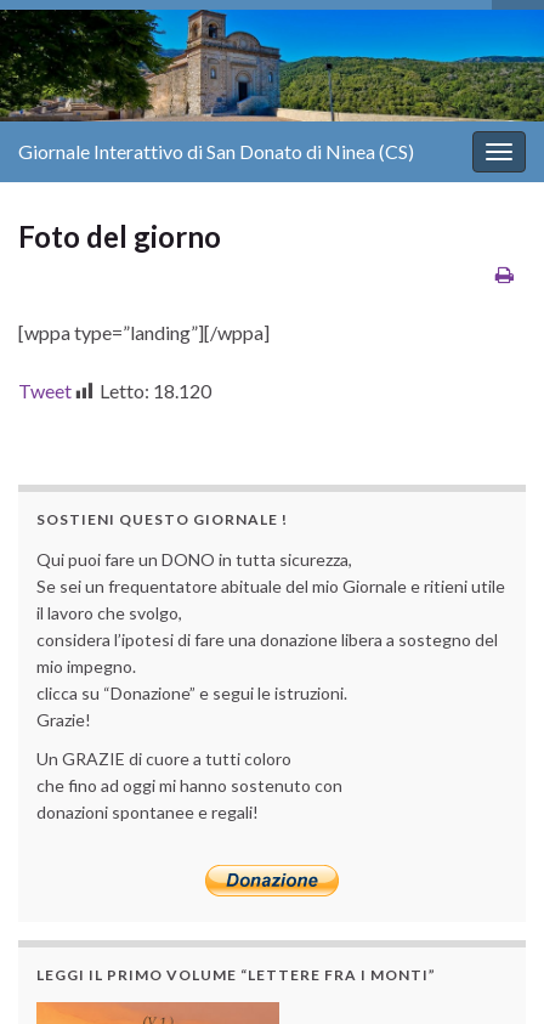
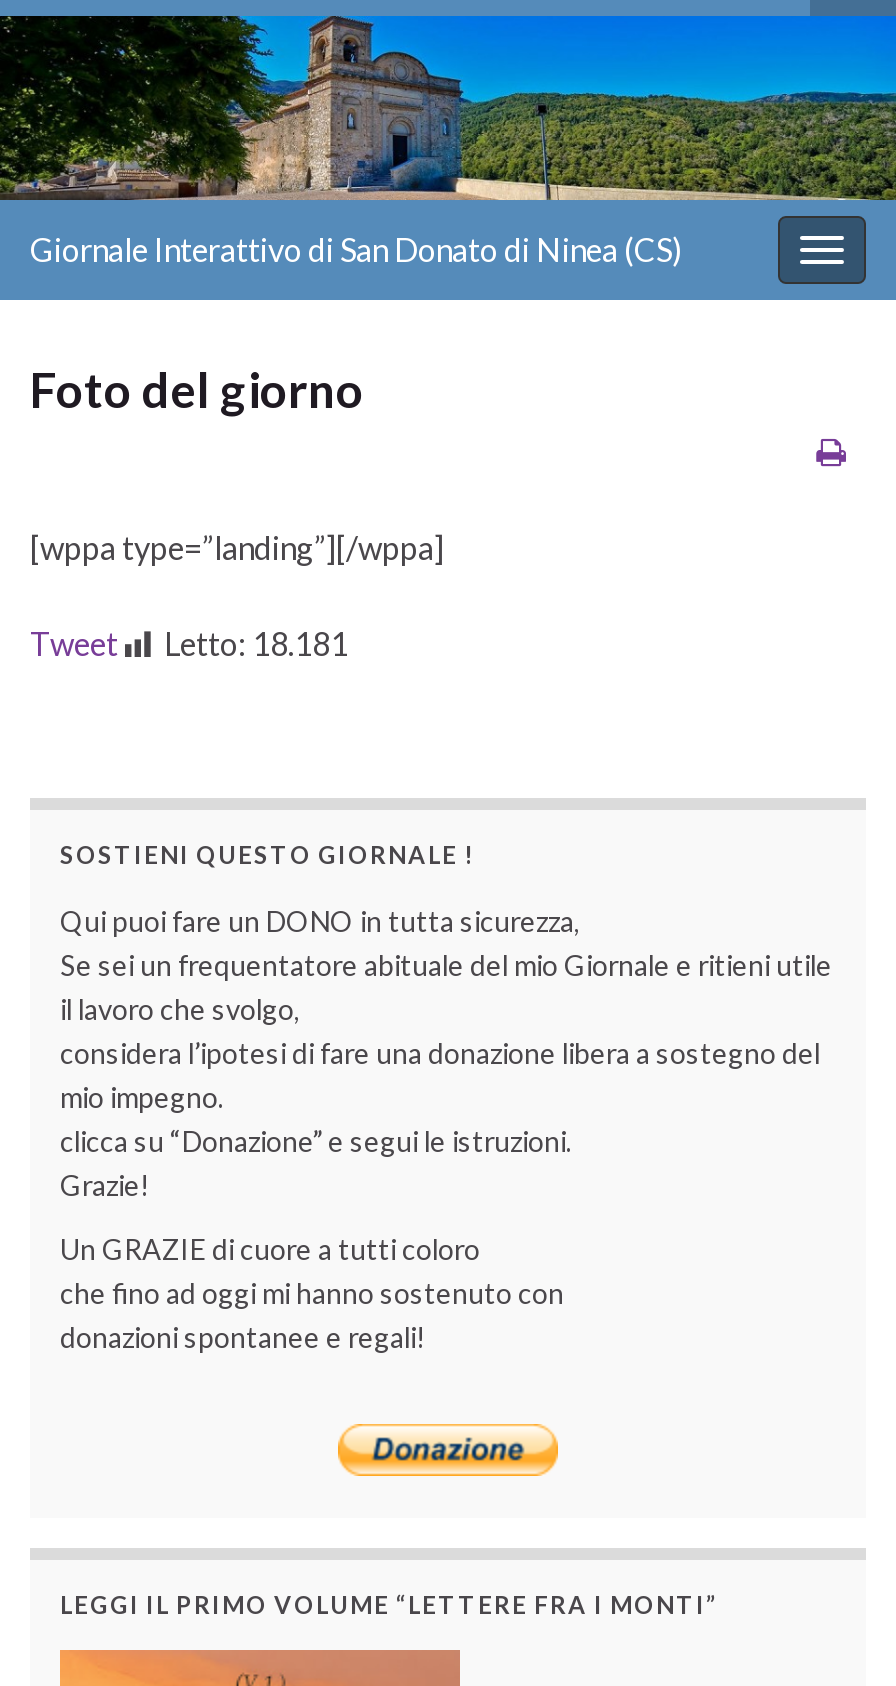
[18,379,211,403] Tweet Letto: 18.120 -> [30,625,348,663] Tweet Letto: 18.181

